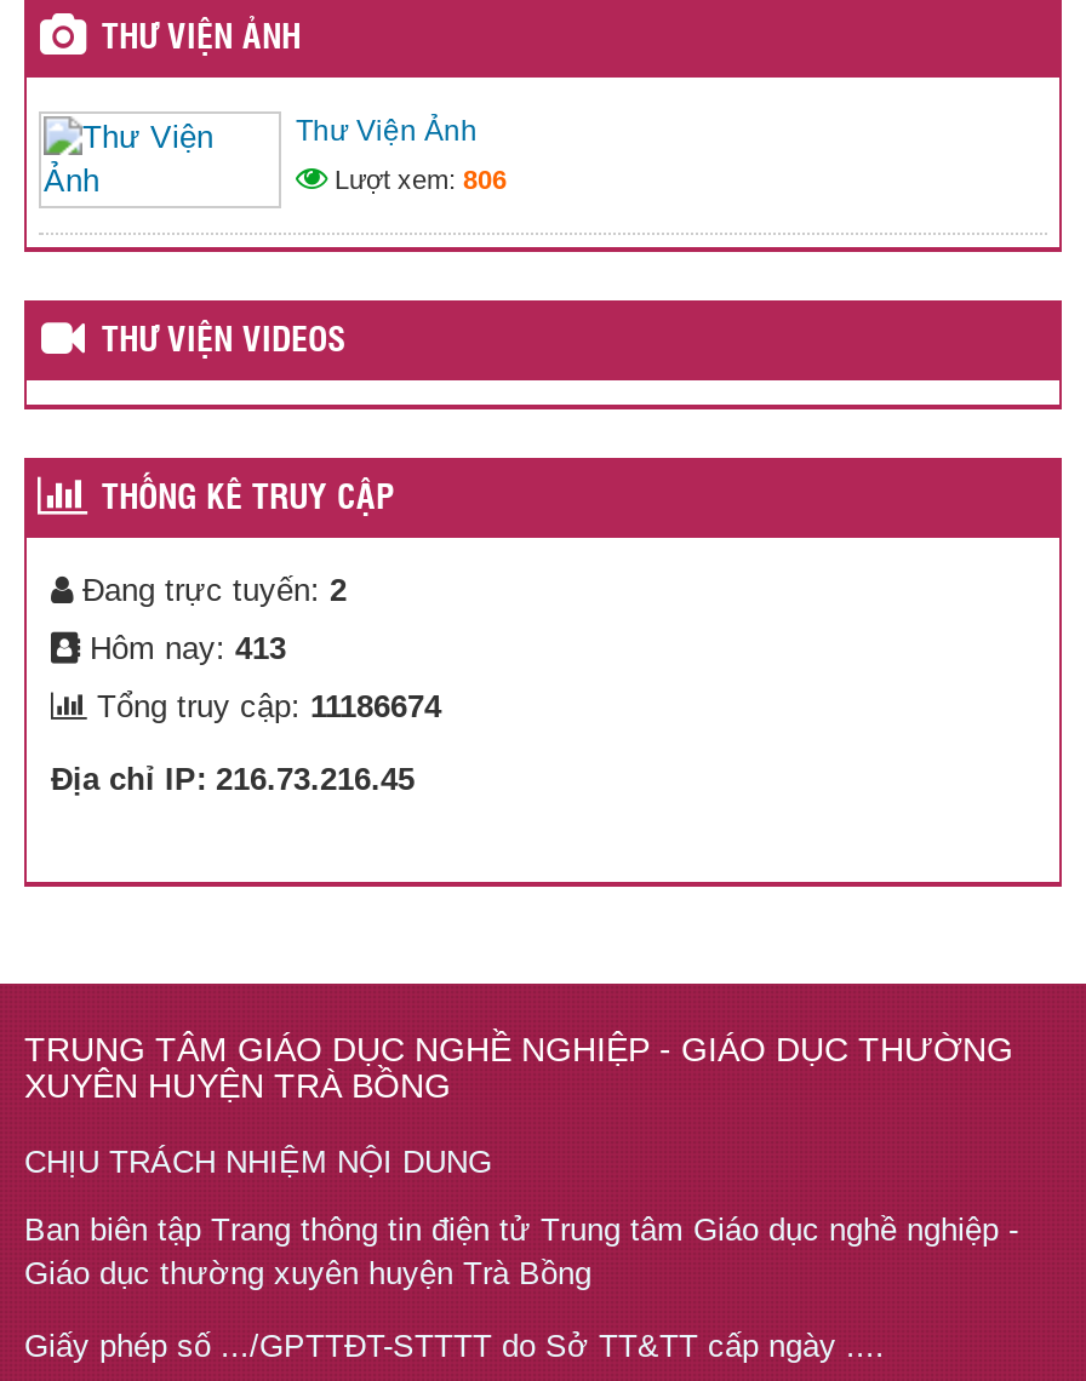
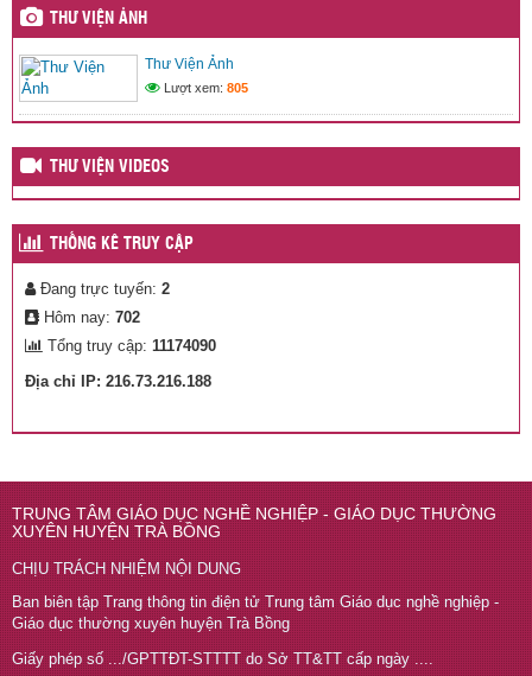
[327,165,507,194] Lượt xem: 806 -> [160,81,248,95] Lượt xem: 805
[80,630,286,666] Hôm nay: 413 -> [39,308,140,326] Hôm nay: 702
[87,688,441,724] Tổng truy cập: 11186674 -> [43,337,216,355] Tổng truy cập: 11174090
[51,761,415,797] Địa chỉ IP: 216.73.216.45 -> [25,372,211,390] Địa chỉ IP: 216.73.216.188

